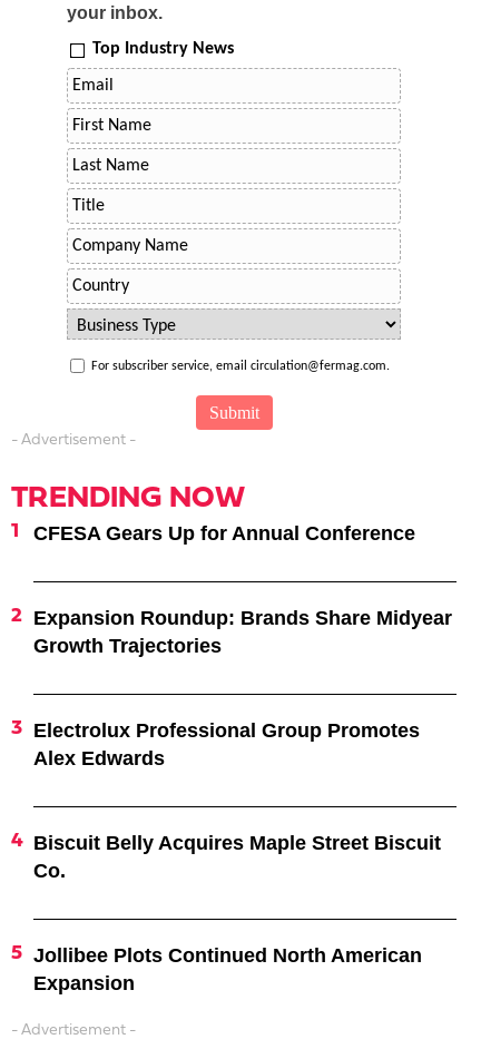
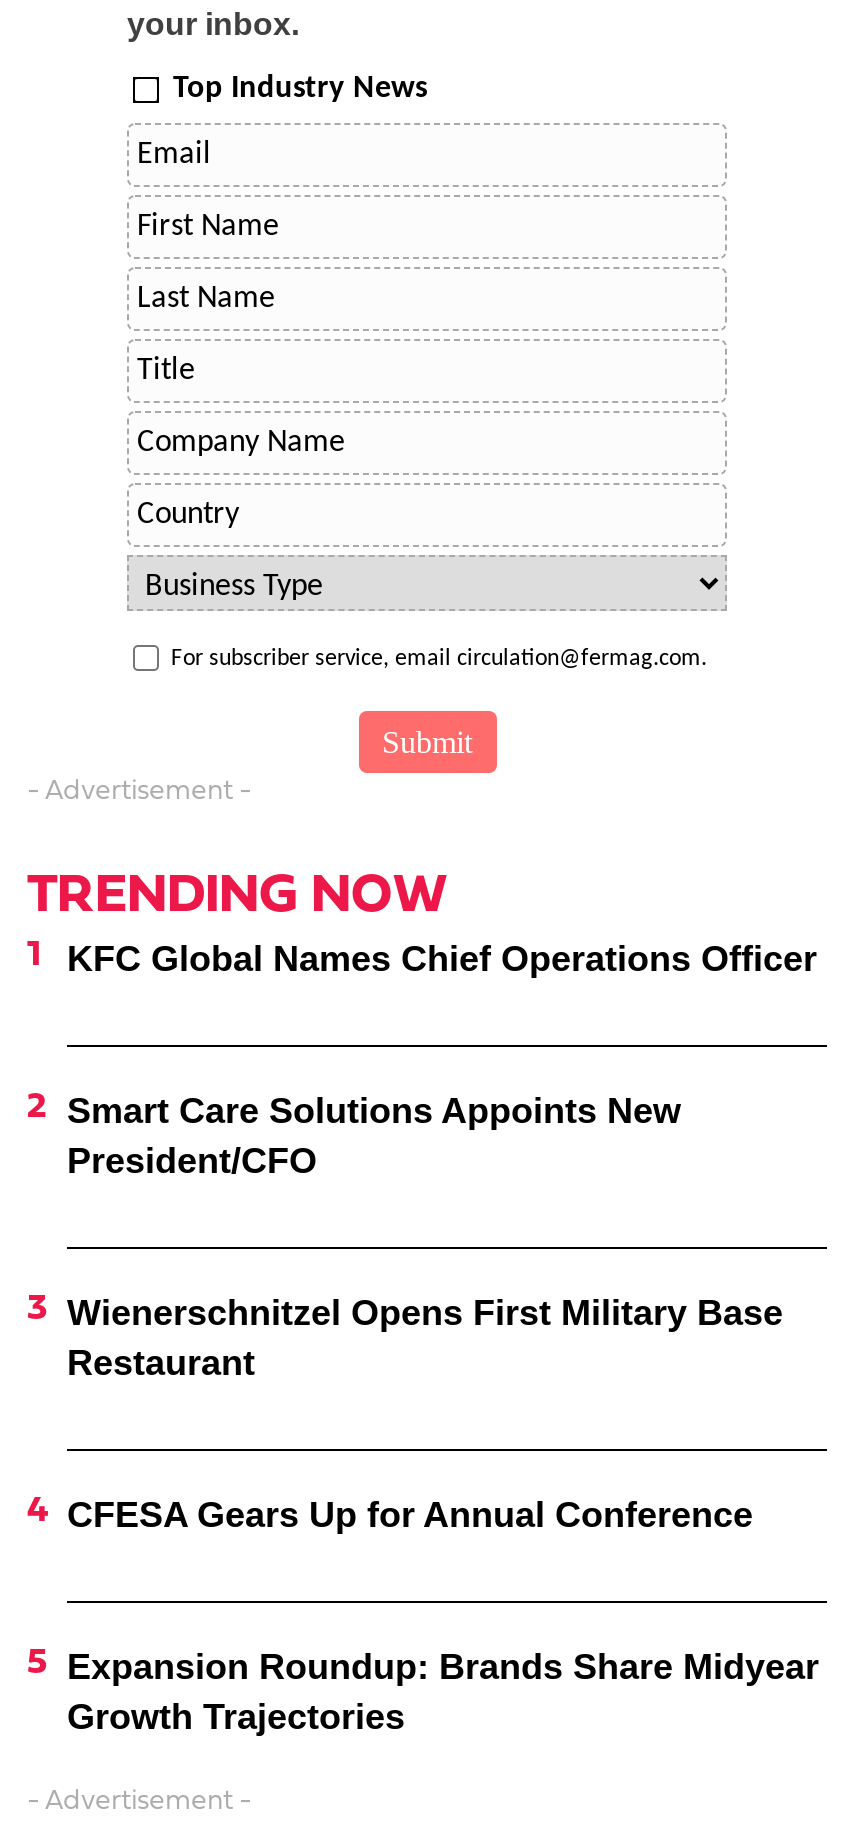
none -> [67,938,817,978] KFC Global Names Chief Operations Officer
none -> [67,1090,681,1180] Smart Care Solutions Appoints New | President/CFO
none -> [67,1292,783,1382] Wienerschnitzel Opens First Military Base | Restaurant
moved [33,522,452,657] -> [67,1494,819,1736]: CFESA Gears Up for Annual Conference | Expansion Roundup: Brands Share Midyear | Growth Trajectories
[33,720,420,770] Electrolux Professional Group Promotes | Alex Edwards -> none
[33,832,441,882] Biscuit Belly Acquires Maple Street Biscuit | Co. -> none
[33,945,422,995] Jollibee Plots Continued North American | Expansion -> none

